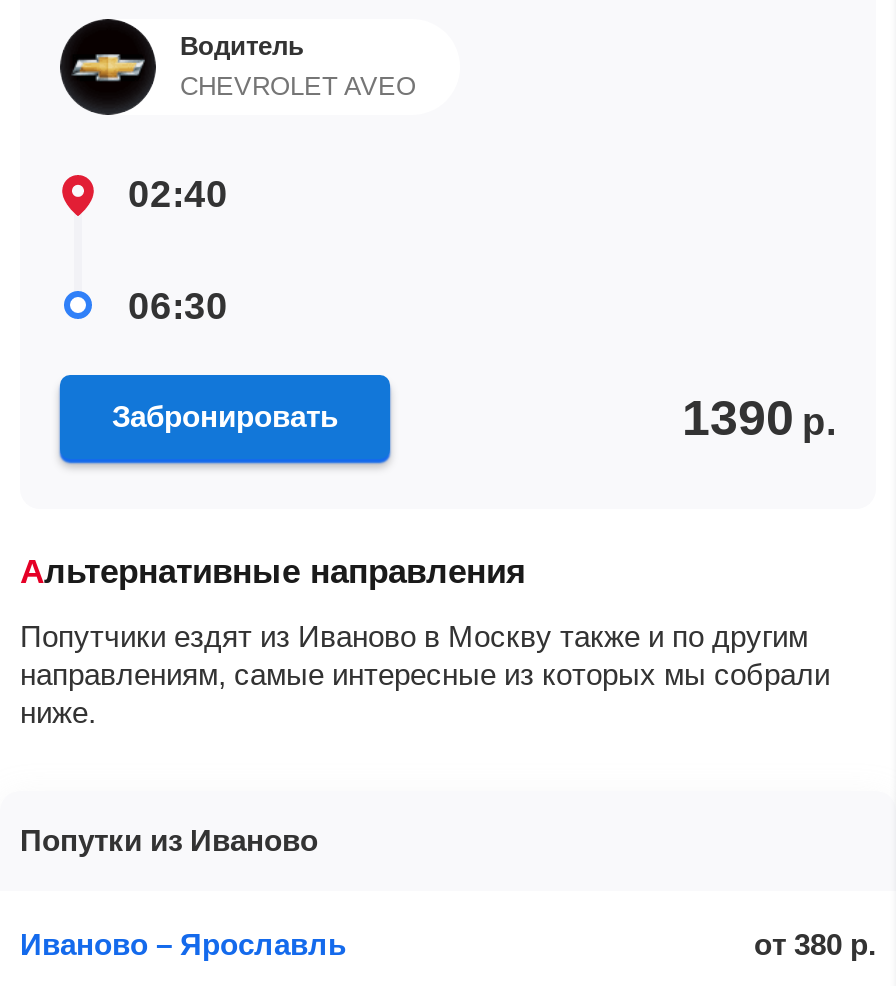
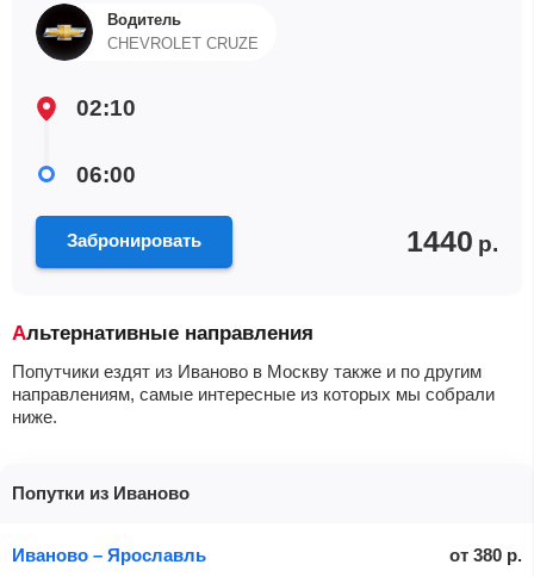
[180,71,416,101] CHEVROLET AVEO -> [107,35,259,52] CHEVROLET CRUZE
[128,173,228,215] 02:40 -> [76,95,136,120] 02:10
[128,285,228,327] 06:30 -> [76,162,136,187] 06:00
[682,389,836,445] 1390 р. -> [406,224,498,258] 1440 р.

